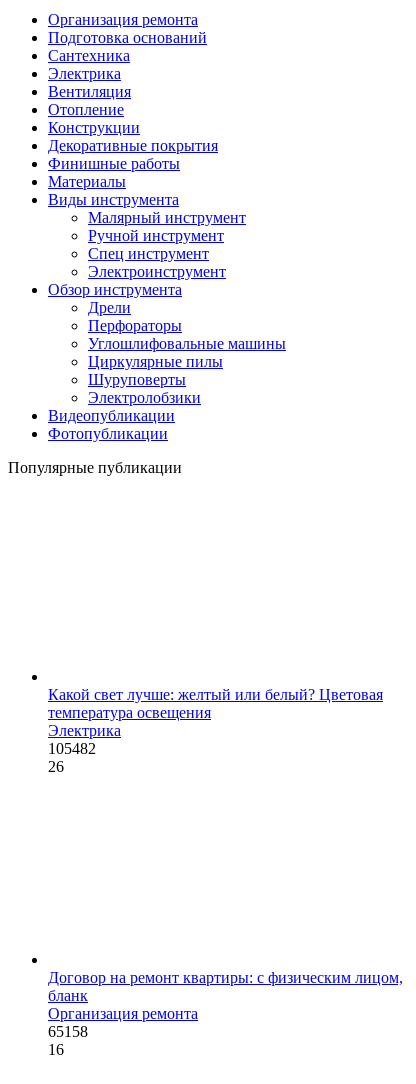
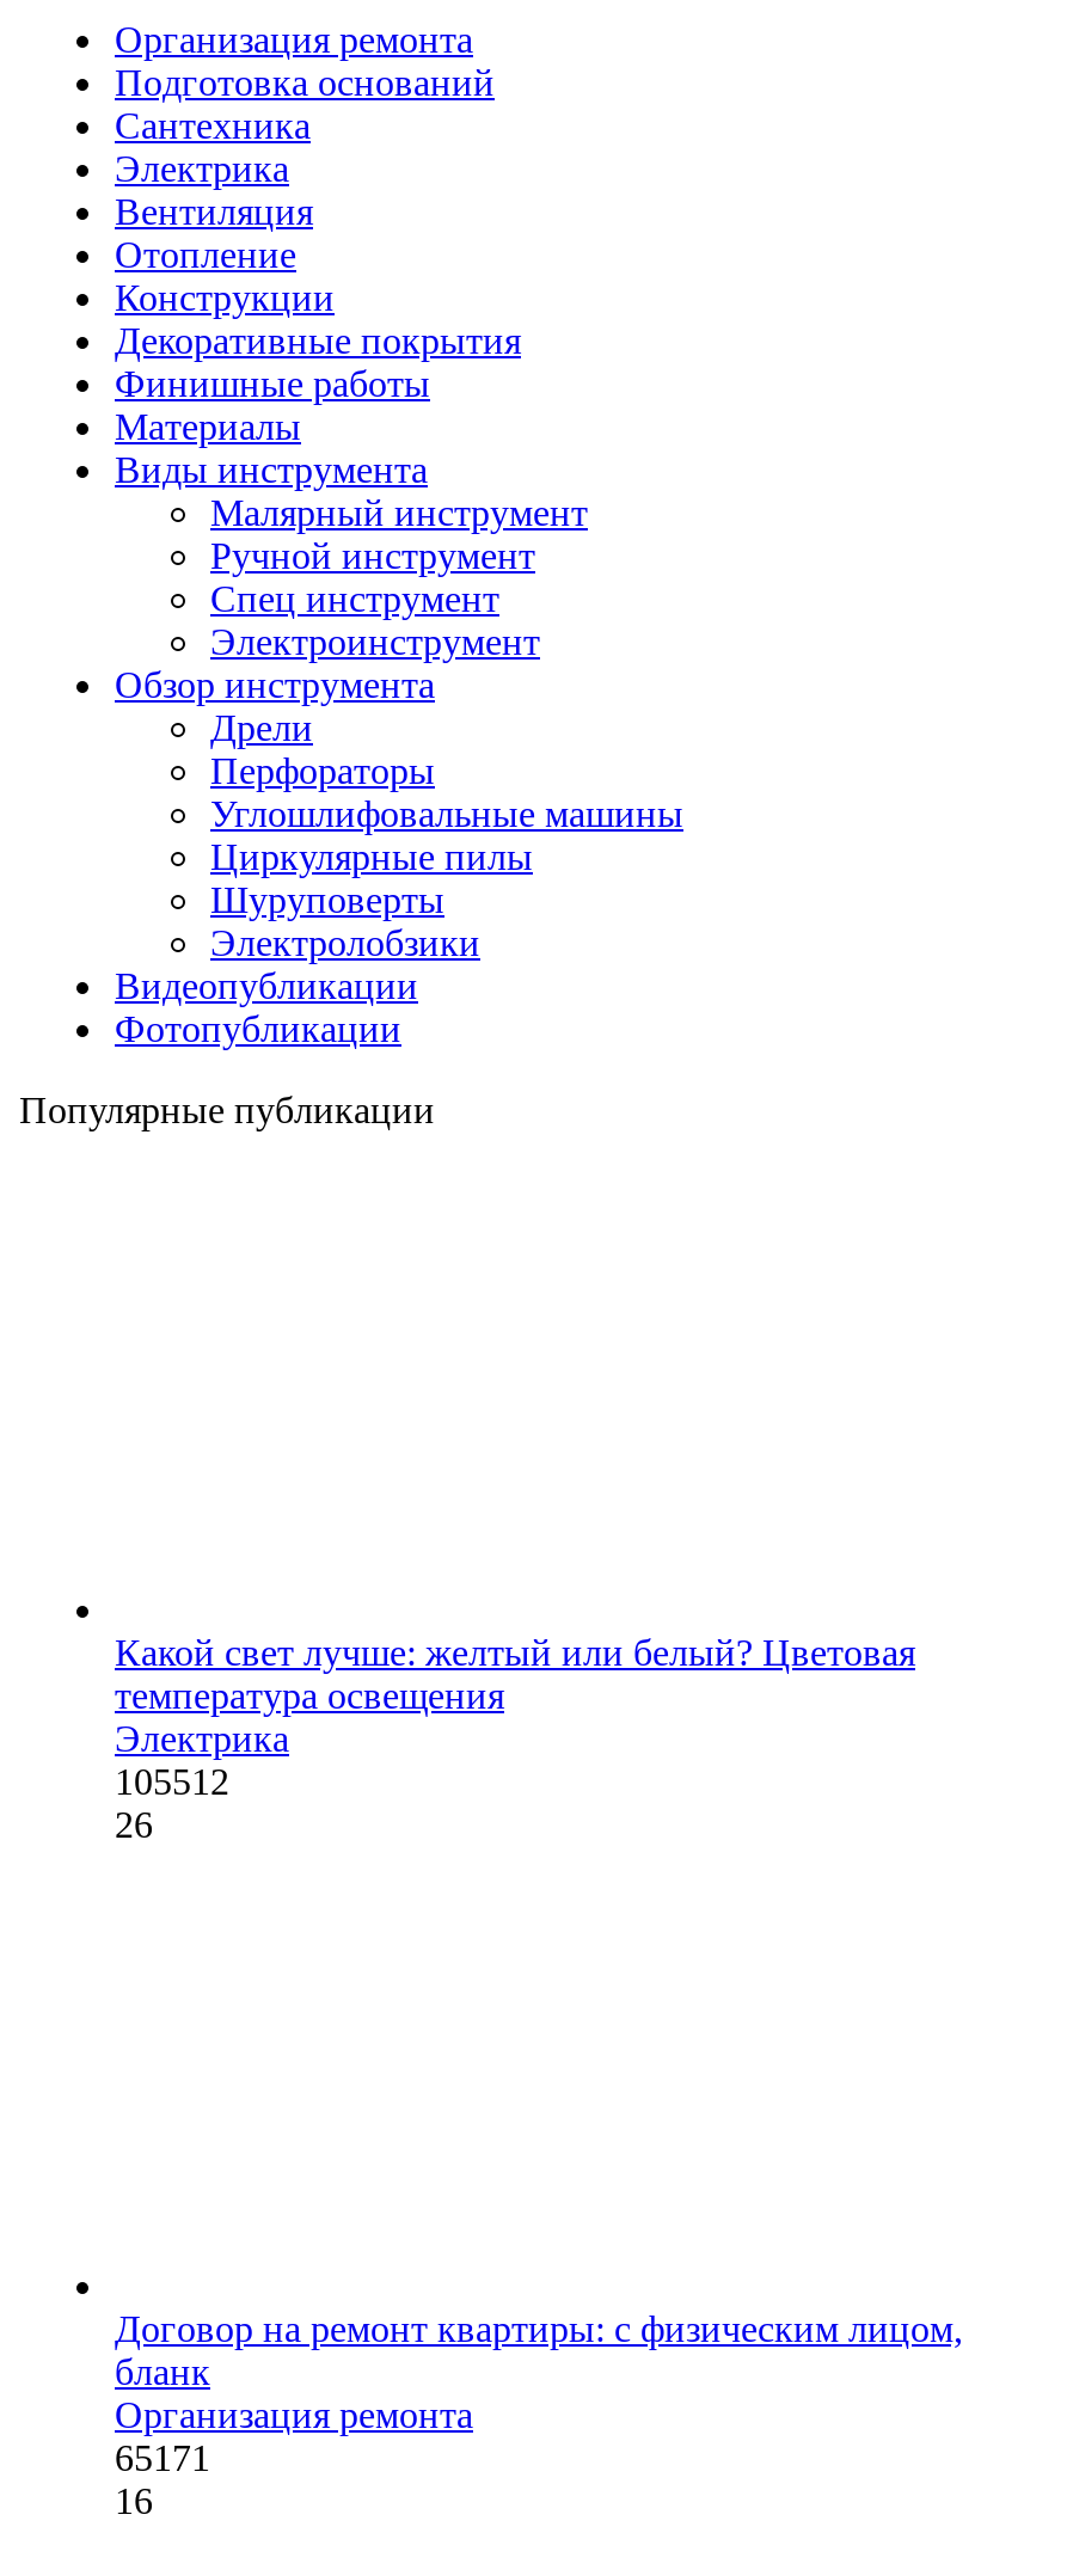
[48,740,96,757] 105482 -> [115,1761,229,1801] 105512
[48,1023,88,1040] 65158 -> [115,2437,210,2478] 65171

